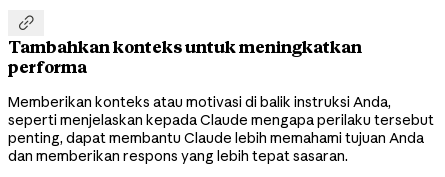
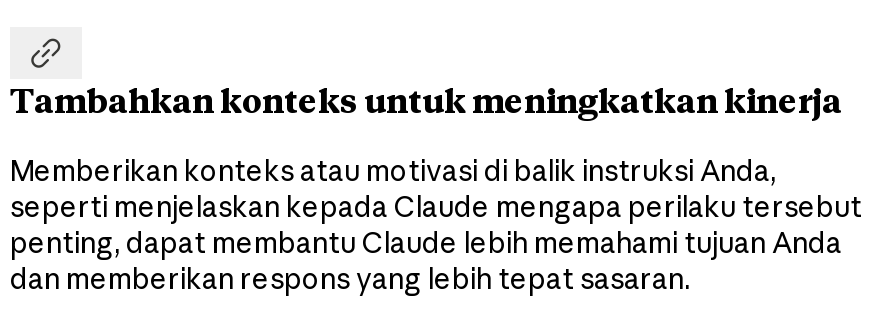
[8,37,362,77] Tambahkan konteks untuk meningkatkan | performa -> [10,80,842,120] Tambahkan konteks untuk meningkatkan kinerja

